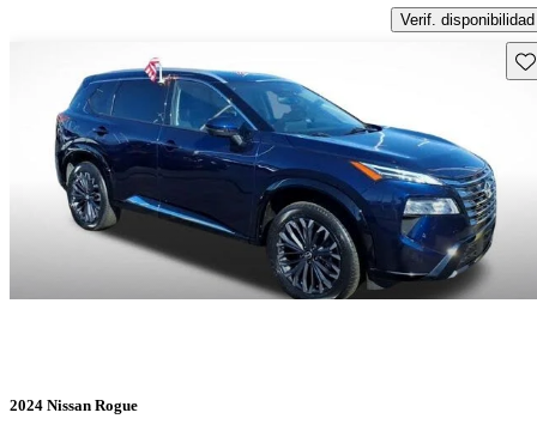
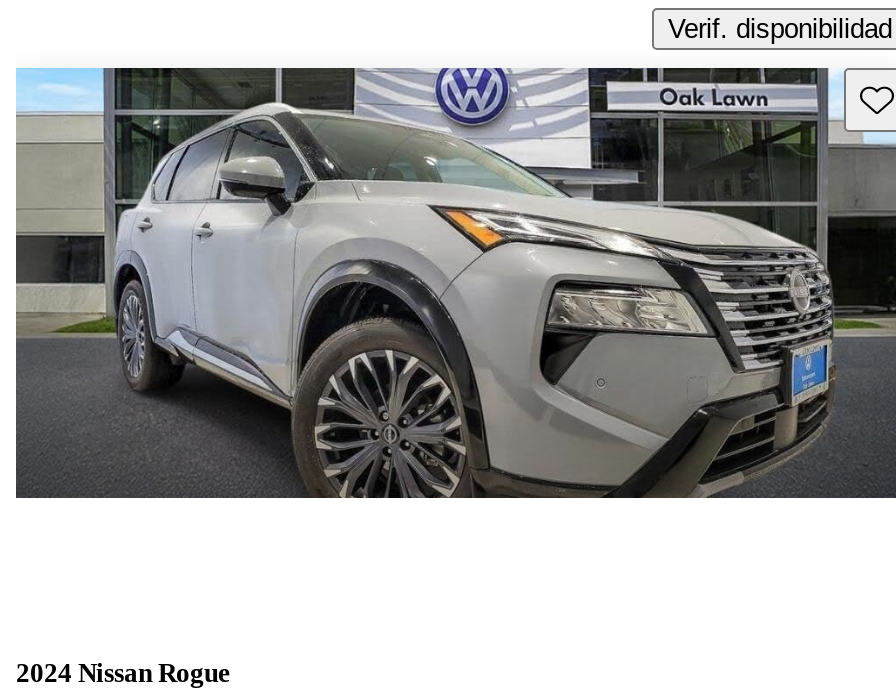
[10,42,533,301] [image] -> [14,65,890,499] [image]

